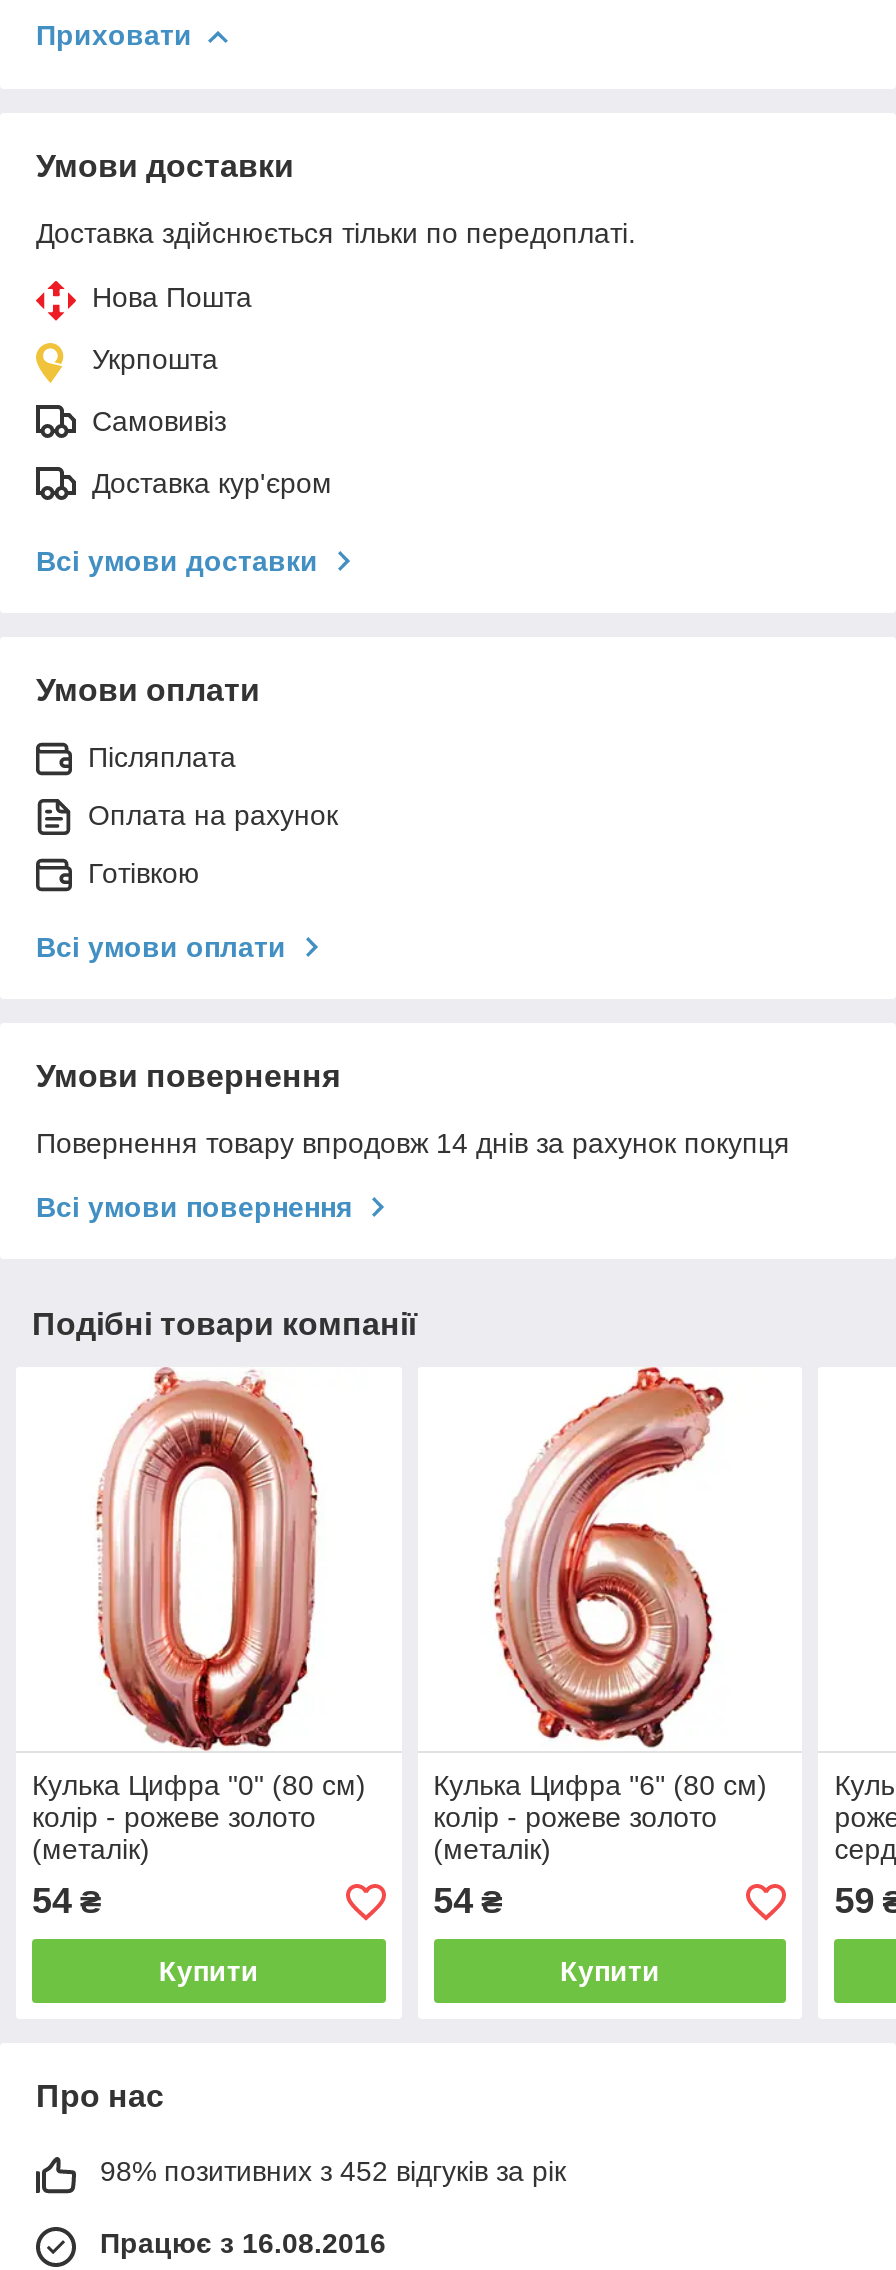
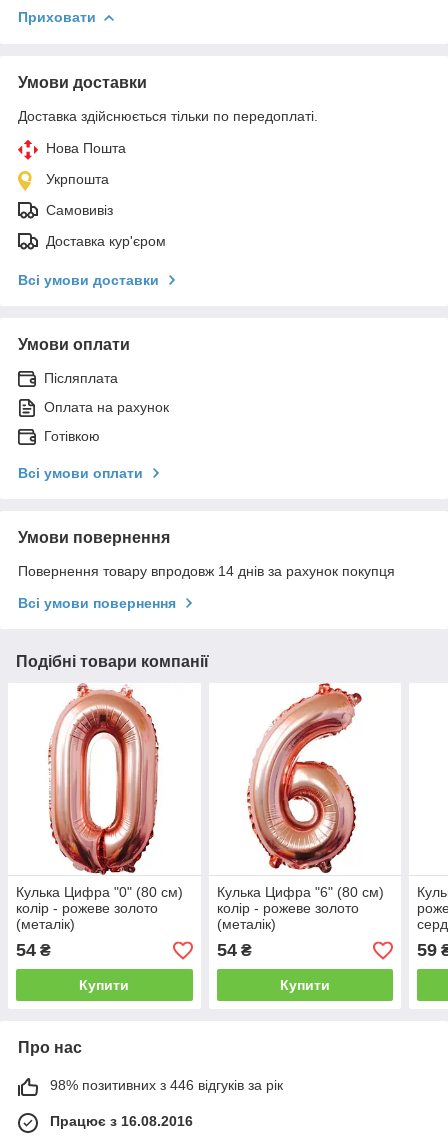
[100,2156,566,2188] 98% позитивних з 452 відгуків за рік -> [50,1077,283,1093] 98% позитивних з 446 відгуків за рік

